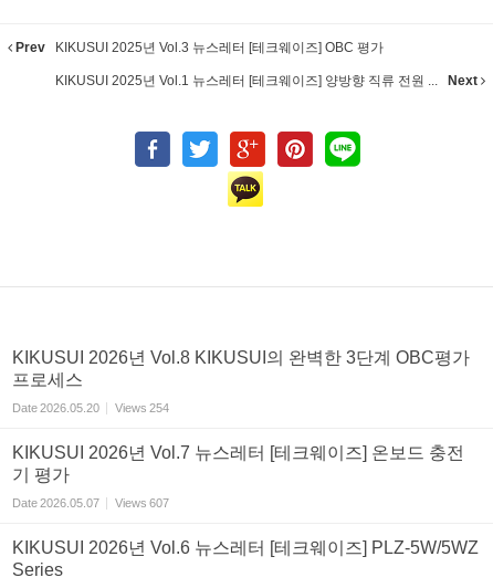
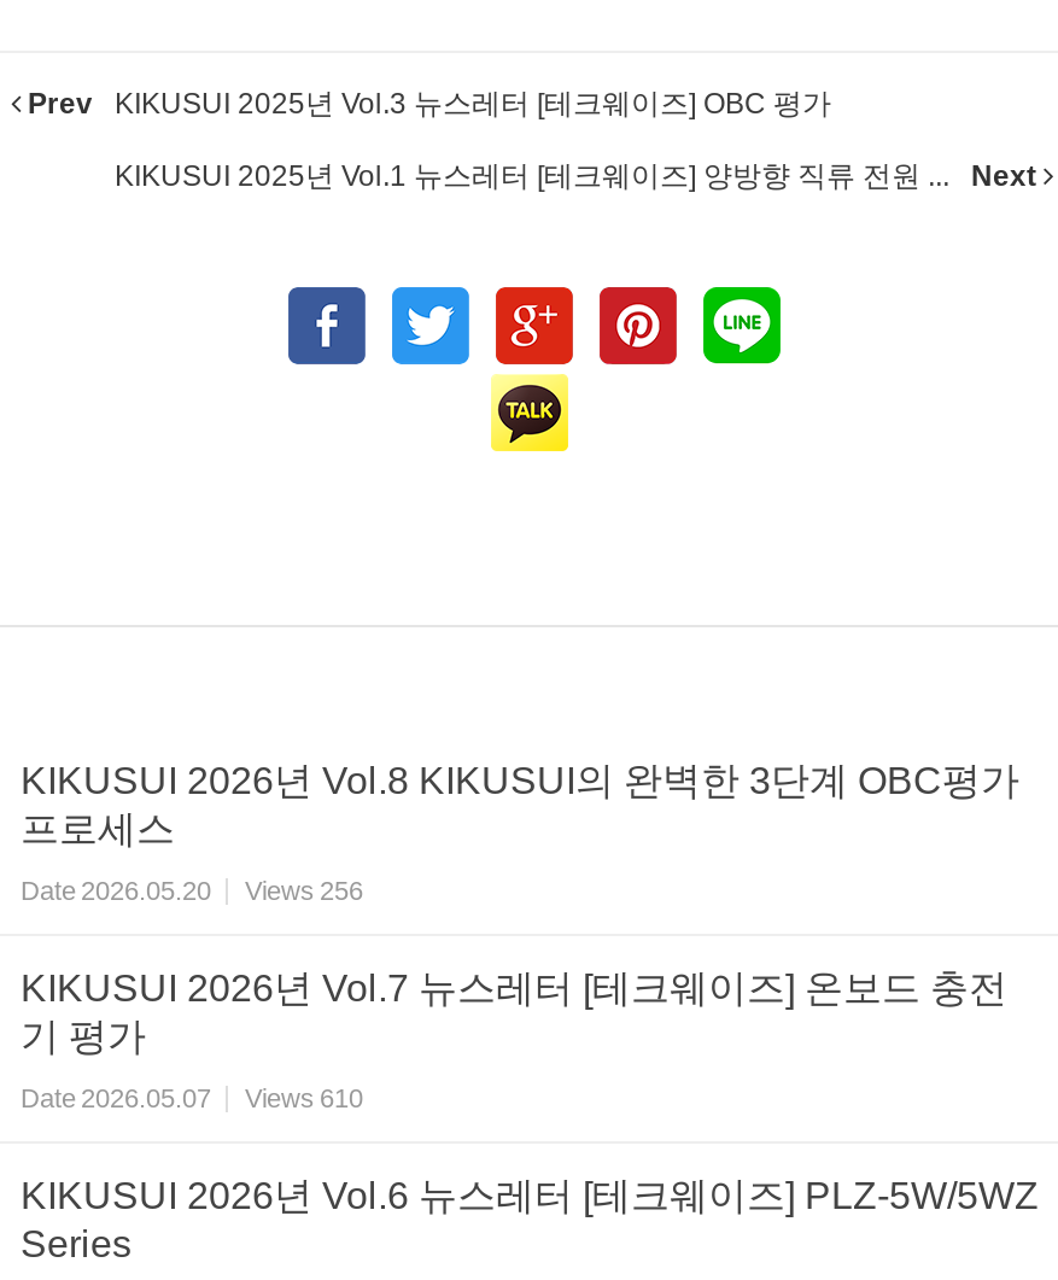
[12,401,169,415] Date 2026.05.20 Views 254 -> [21,876,363,905] Date 2026.05.20 Views 256
[12,496,169,510] Date 2026.05.07 Views 607 -> [21,1084,363,1113] Date 2026.05.07 Views 610

